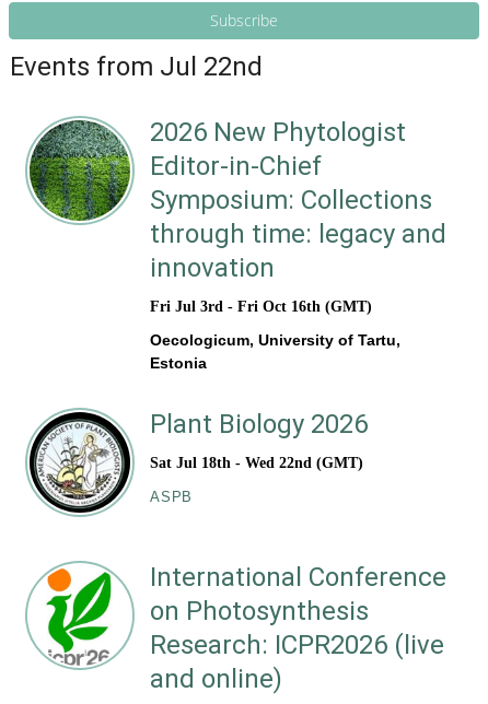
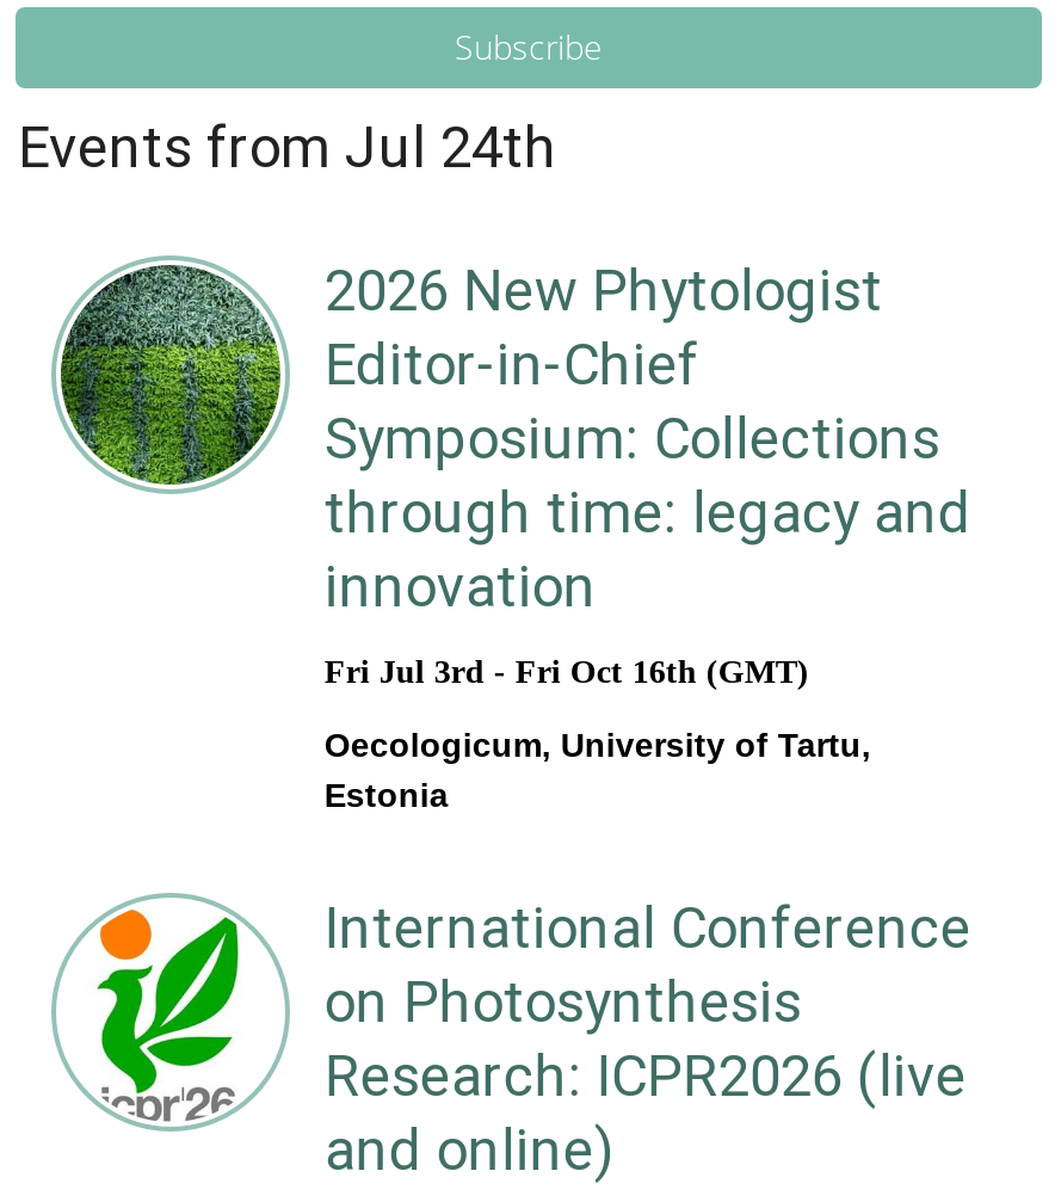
[10,51,263,82] Events from Jul 22nd -> [18,115,557,181] Events from Jul 24th
[28,409,368,514] [image] | Plant Biology 2026 | Sat Jul 18th - Wed 22nd (GMT) | ASPB -> none

